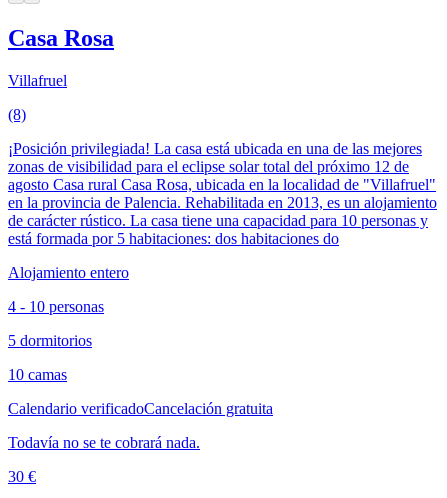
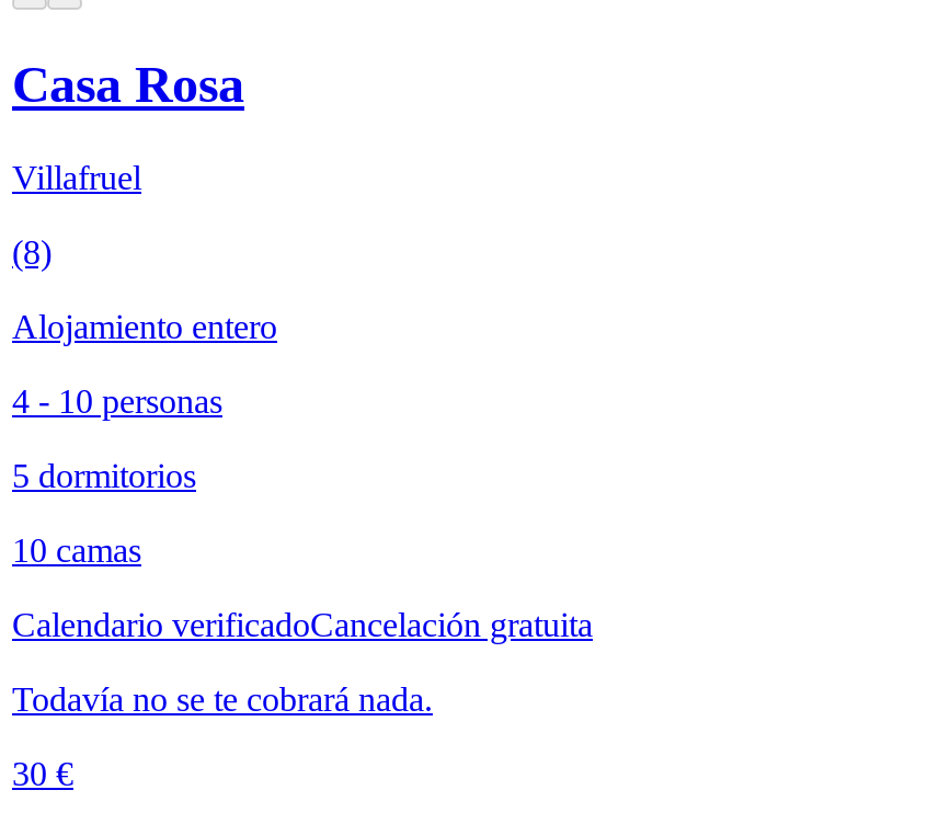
[8,140,437,247] ¡Posición privilegiada! La casa está ubicada en una de las mejores | zonas de visibilidad para el eclipse solar total del próximo 12 de | agosto Casa rural Casa Rosa, ubicada en la localidad de "Villafruel" | en la provincia de Palencia. Rehabilitada en 2013, es un alojamiento | de carácter rústico. La casa tiene una capacidad para 10 personas y | está formada por 5 habitaciones: dos habitaciones do -> none

